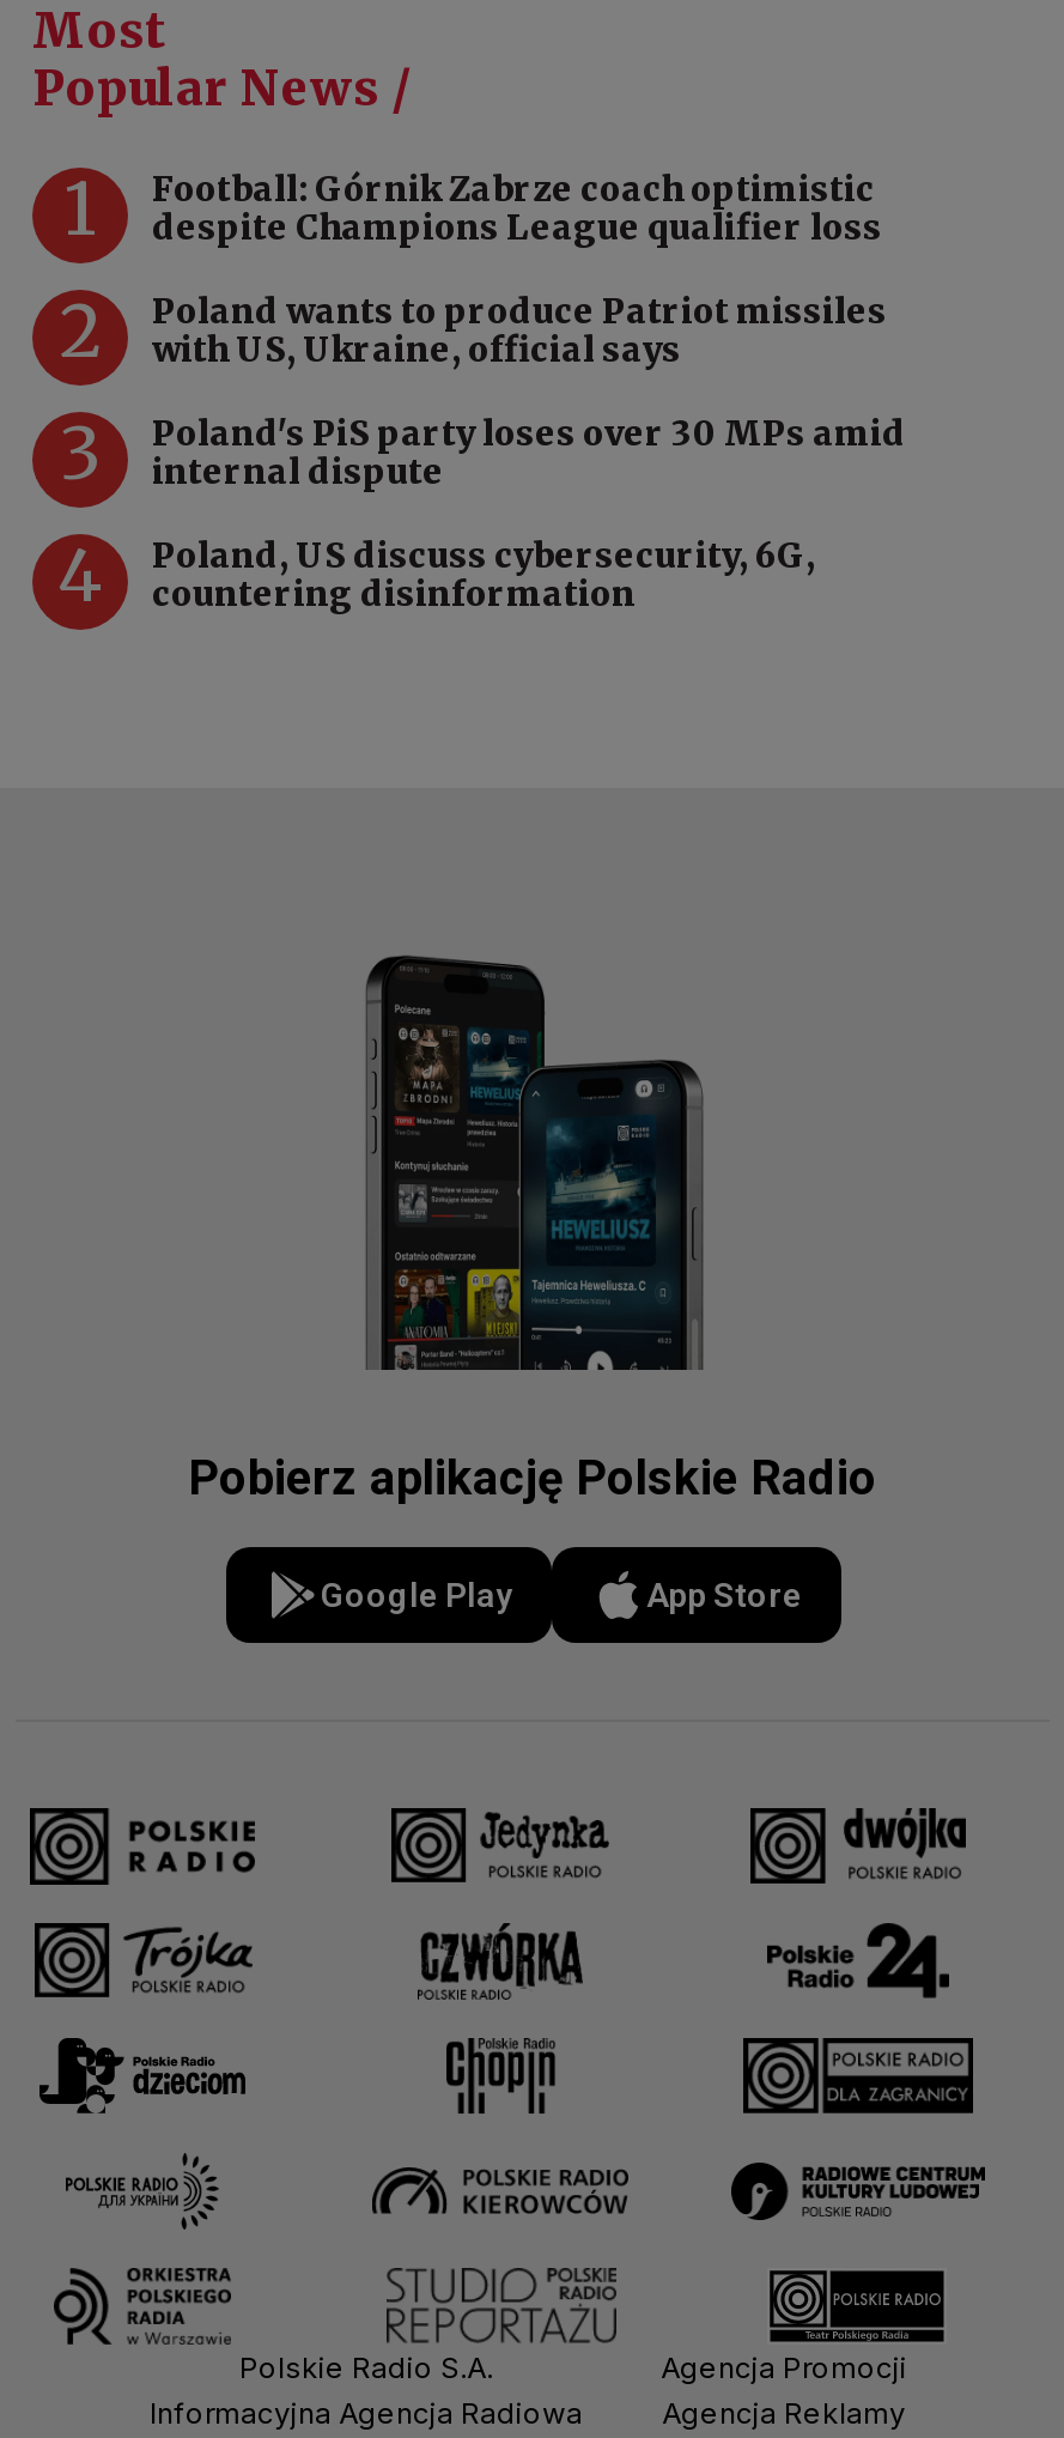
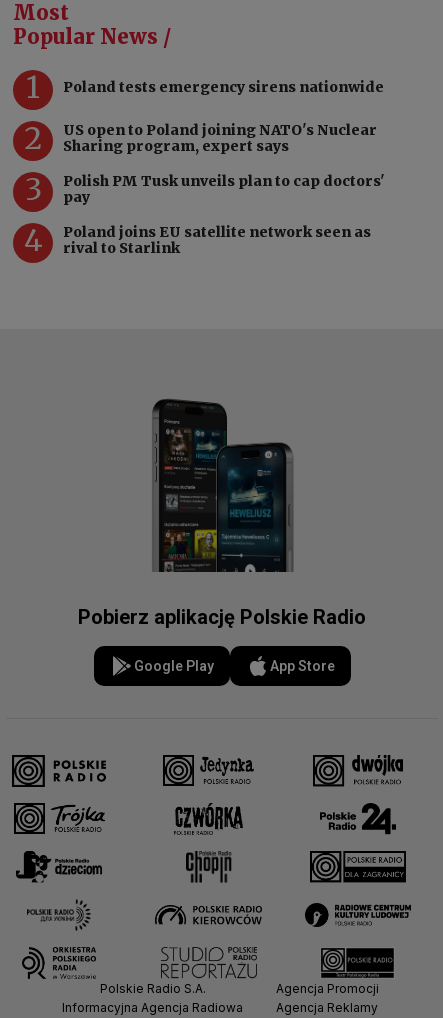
[152,168,882,250] Football: Górnik Zabrze coach optimistic | despite Champions League qualifier loss -> [63,78,384,96] Poland tests emergency sirens nationwide
[152,290,887,372] Poland wants to produce Patriot missiles | with US, Ukraine, official says -> [63,121,377,155] US open to Poland joining NATO's Nuclear | Sharing program, expert says
[152,412,906,494] Poland's PiS party loses over 30 MPs amid | internal dispute -> [63,172,385,206] Polish PM Tusk unveils plan to cap doctors' | pay
[152,535,815,616] Poland, US discuss cybersecurity, 6G, | countering disinformation -> [63,223,371,257] Poland joins EU satellite network seen as | rival to Starlink

